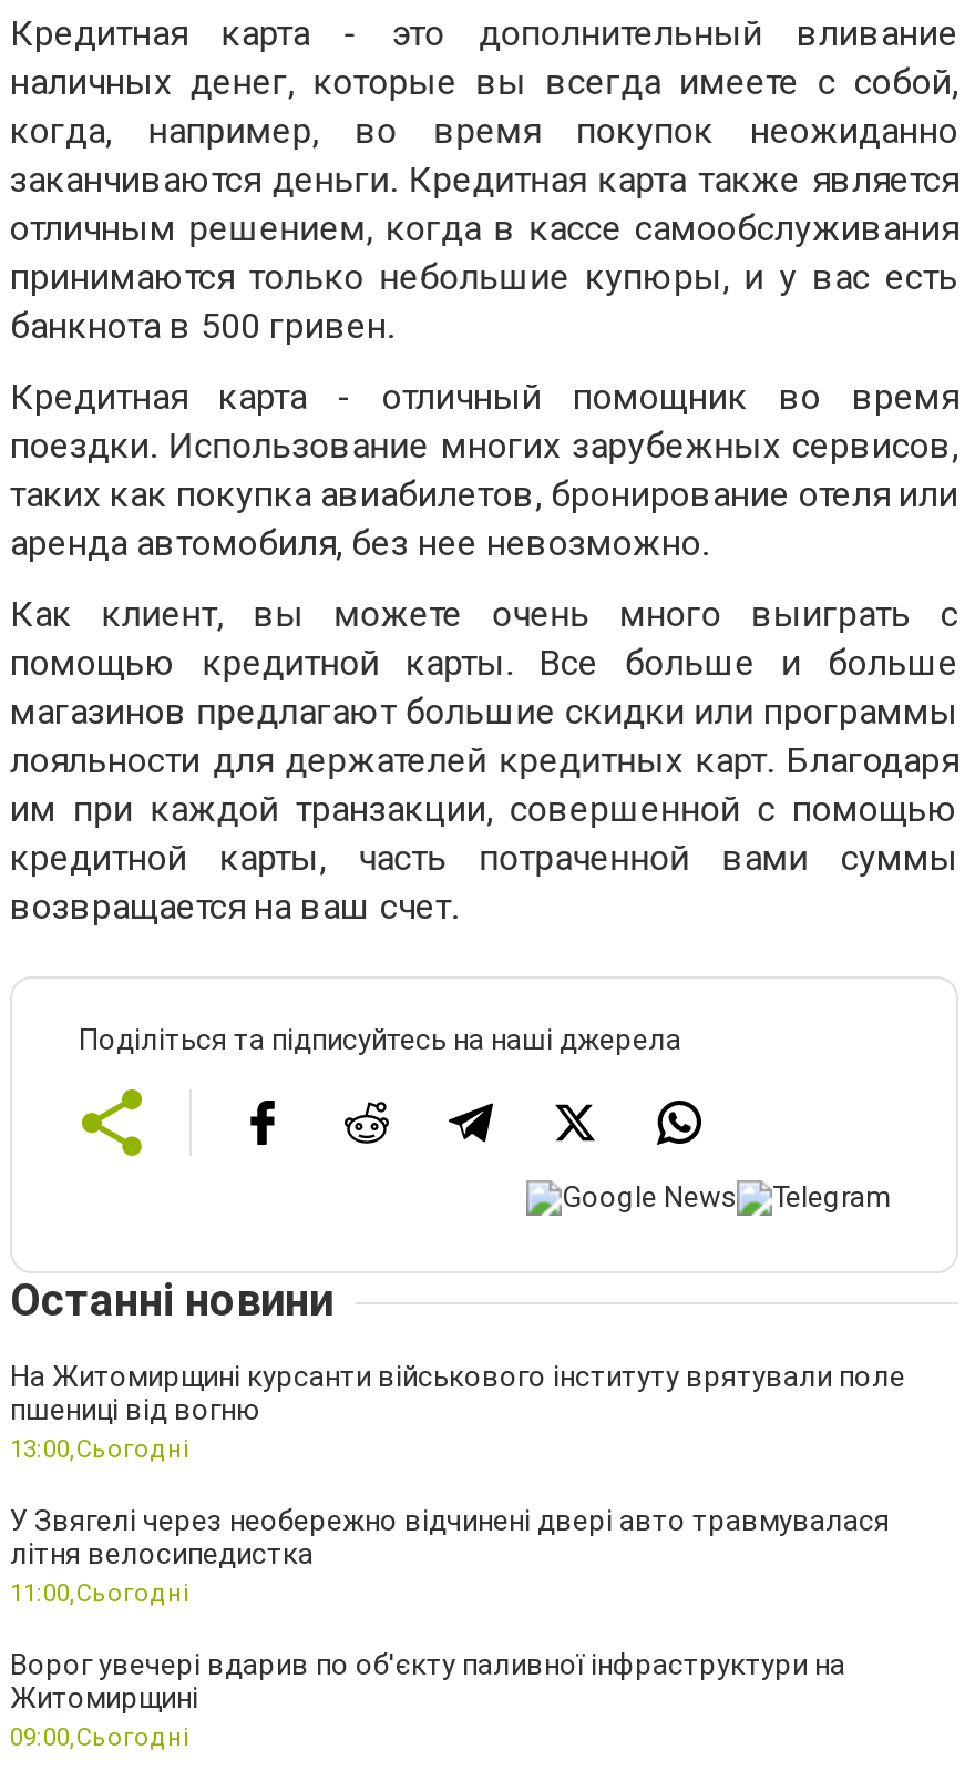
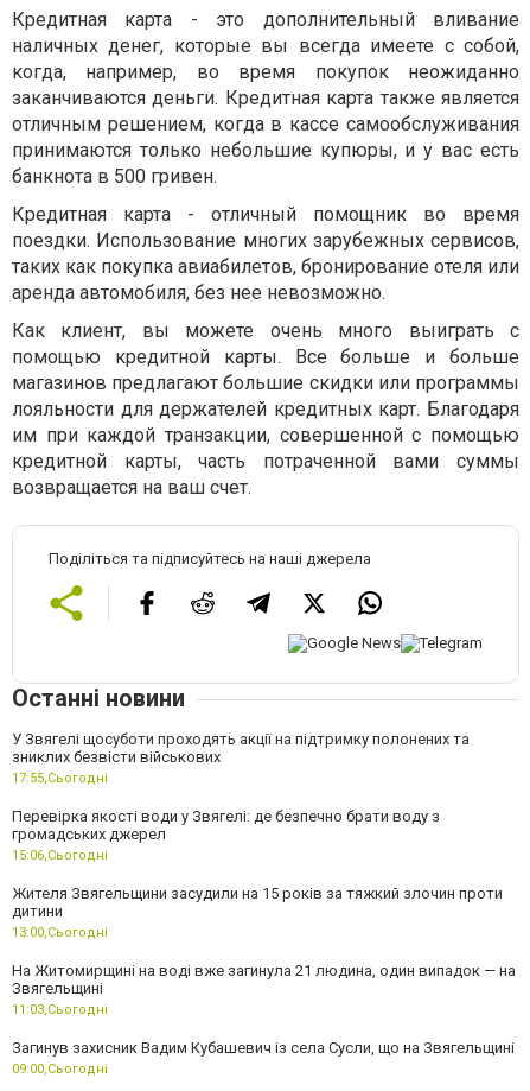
[10,1359,905,1425] На Житомирщині курсанти військового інституту врятували поле | пшениці від вогню -> [12,730,503,920] У Звягелі щосуботи проходять акції на підтримку полонених та | зниклих безвісти військових | 17:55,Сьогодні | Перевірка якості води у Звягелі: де безпечно брати воду з | громадських джерел | 15:06,Сьогодні | Жителя Звягельщини засудили на 15 років за тяжкий злочин проти | дитини
[10,1503,890,1607] У Звягелі через необережно відчинені двері авто травмувалася | літня велосипедистка | 11:00,Сьогодні -> [12,961,516,1017] На Житомирщині на воді вже загинула 21 людина, один випадок — на | Звягельщині | 11:03,Сьогодні
[10,1647,845,1714] Ворог увечері вдарив по об'єкту паливної інфраструктури на | Житомирщині -> [12,1038,515,1056] Загинув захисник Вадим Кубашевич із села Сусли, що на Звягельщині

